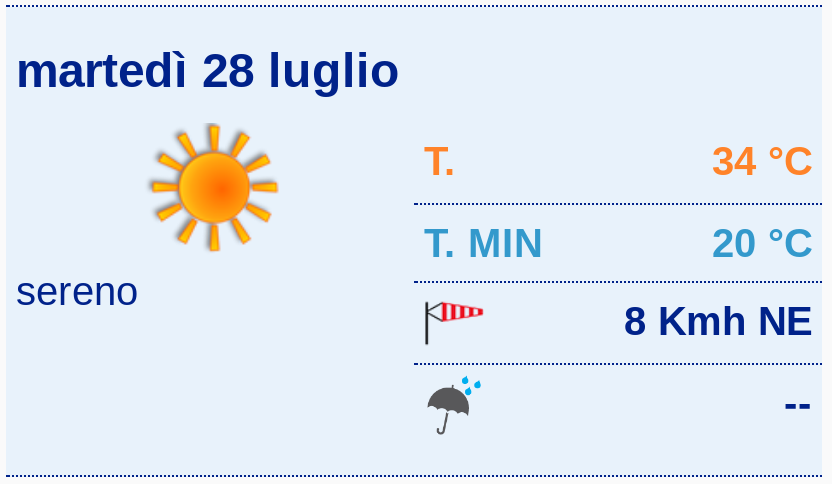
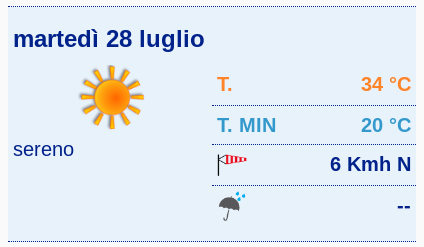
[624,299,812,343] 8 Kmh NE -> [330,153,411,175] 6 Kmh N

